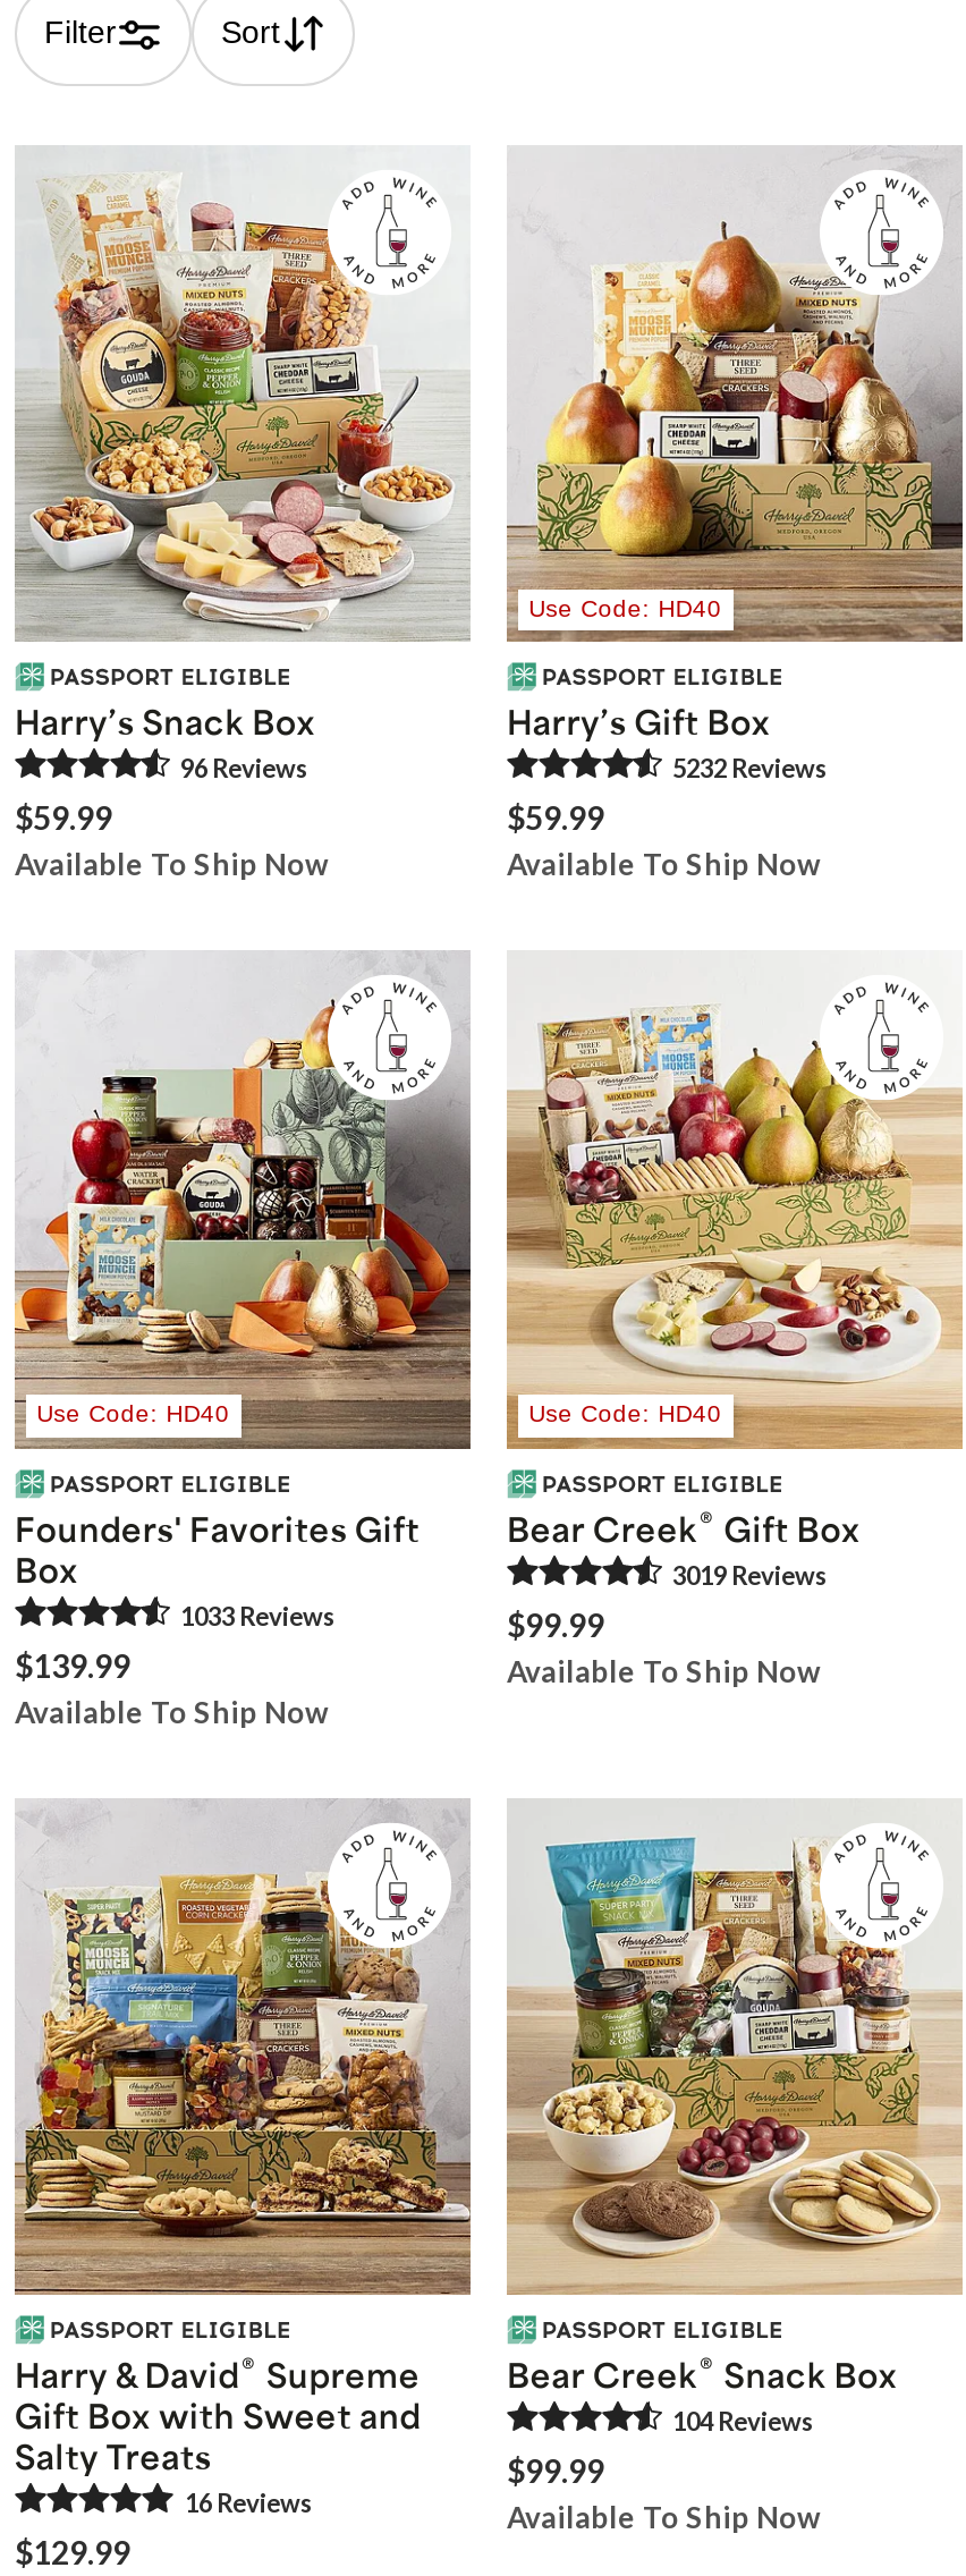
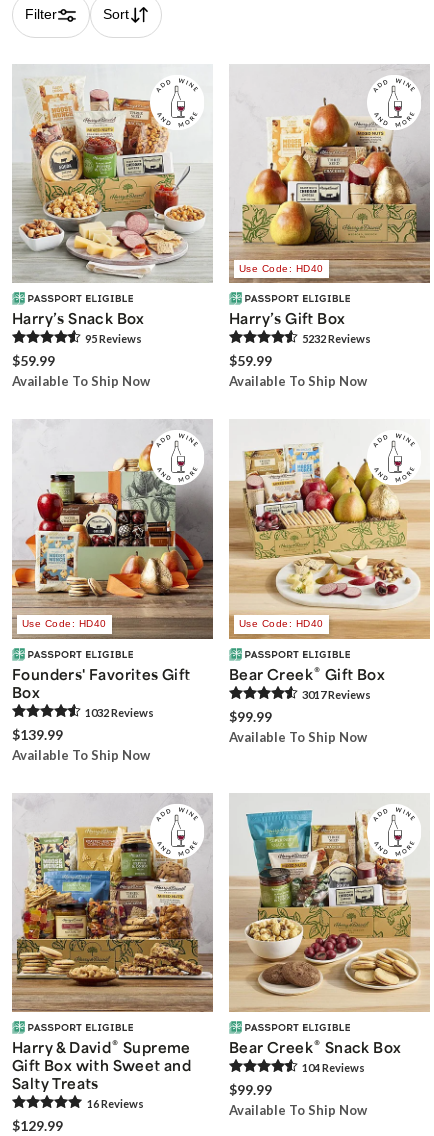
[180,754,310,783] 96 Reviews -> [85,332,142,345] 95 Reviews
[672,1559,829,1588] 3019 Reviews -> [302,687,371,700] 3017 Reviews
[180,1600,337,1629] 1033 Reviews -> [85,705,154,718] 1032 Reviews

